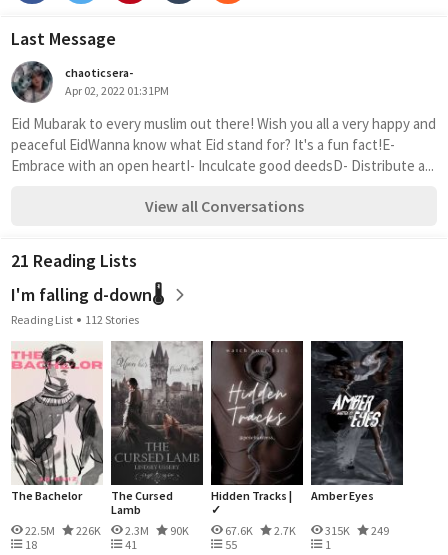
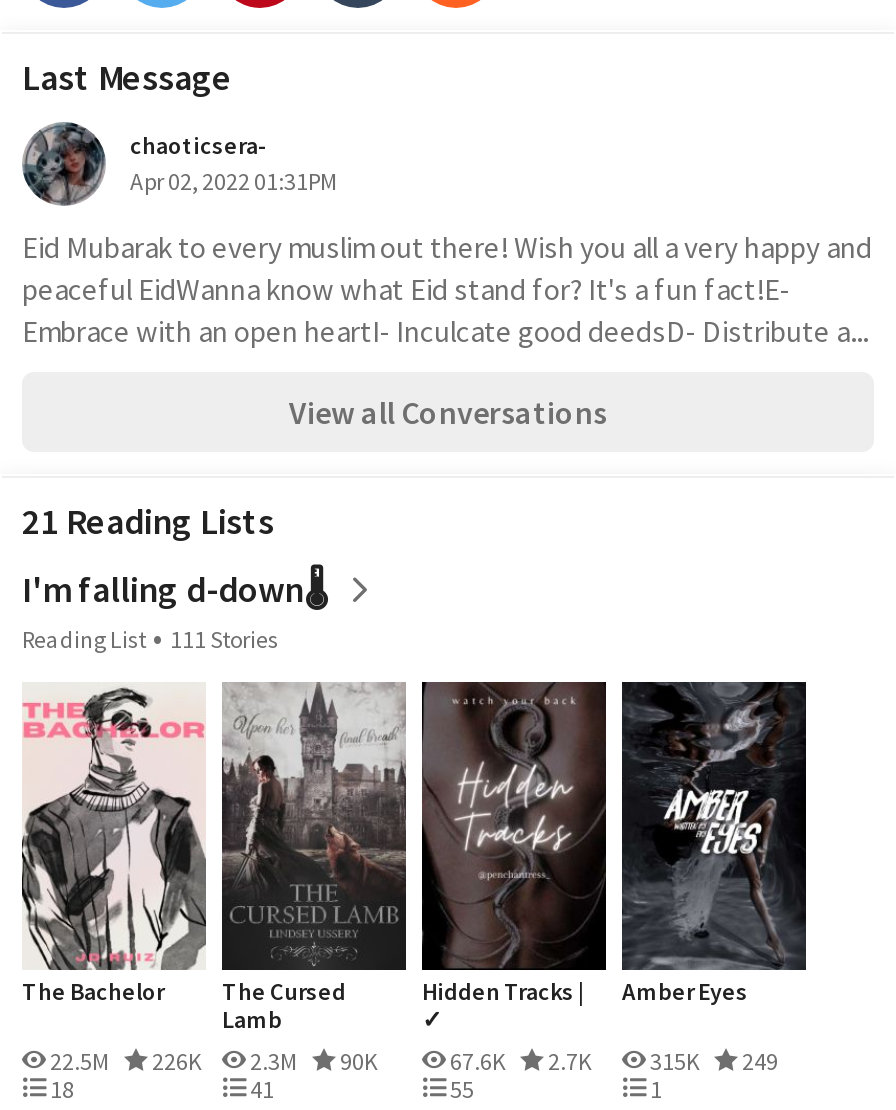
[11,312,139,327] Reading List 112 Stories -> [22,624,278,654] Reading List 111 Stories

